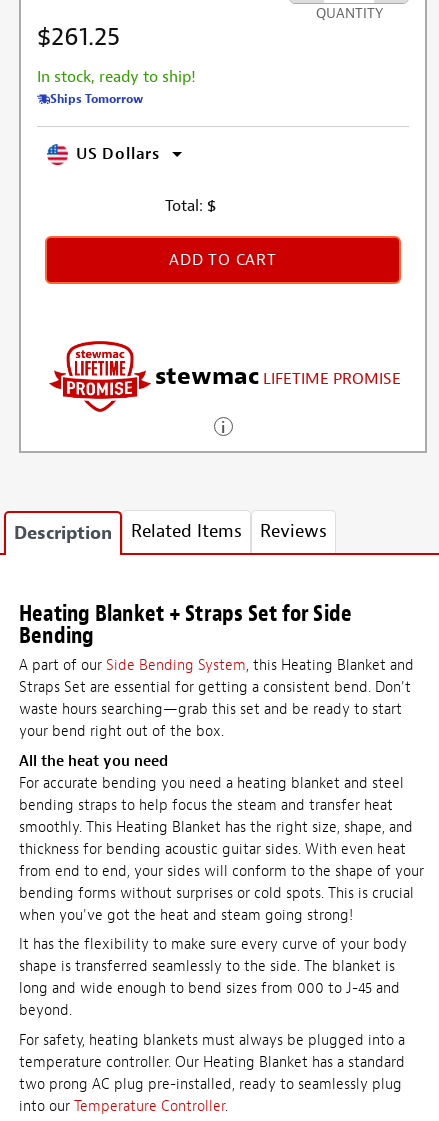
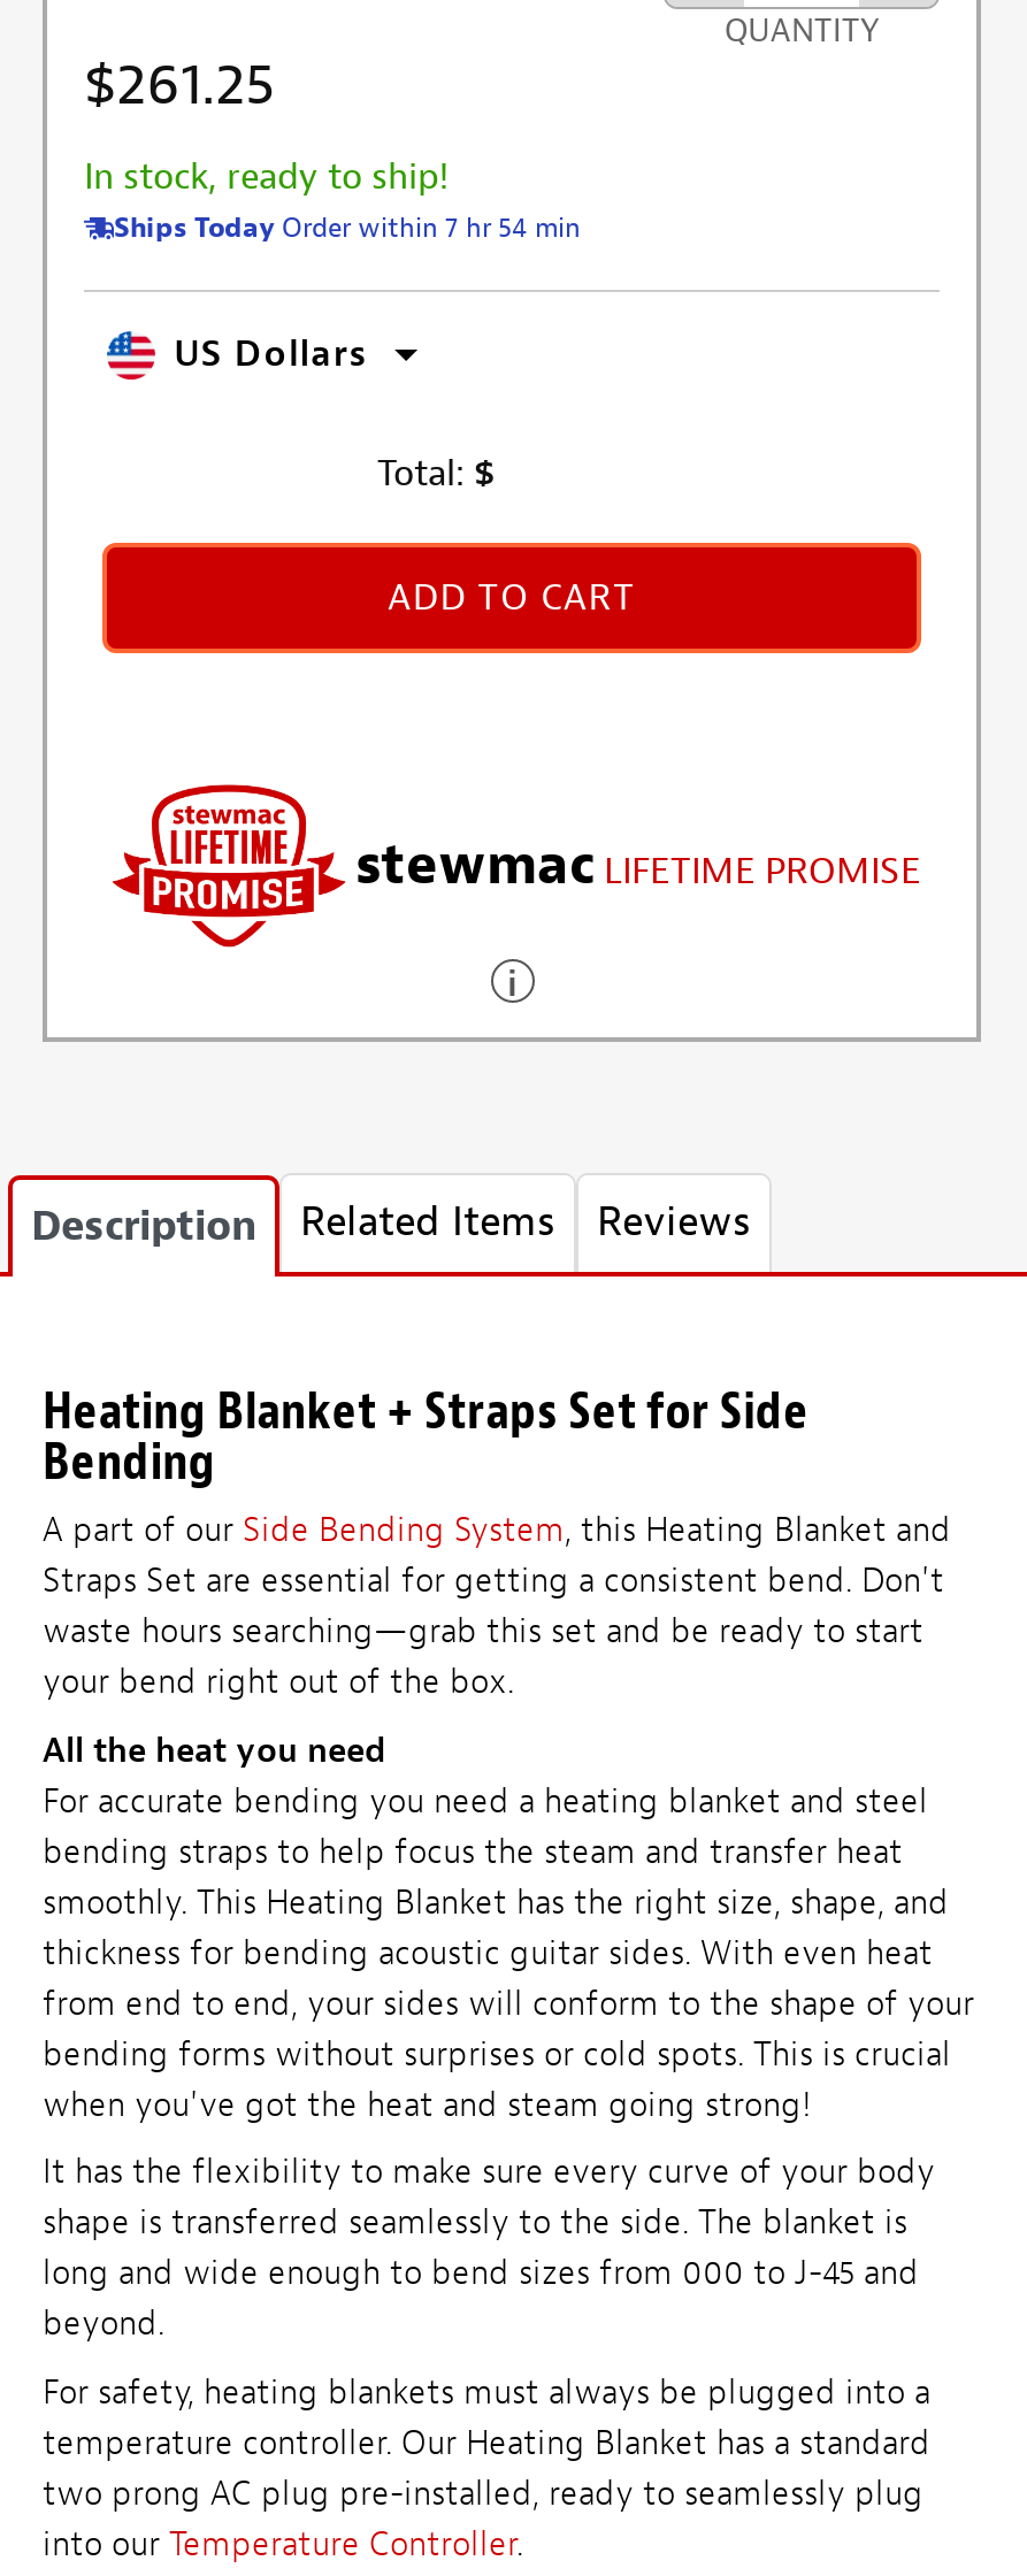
[50,91,143,107] Ships Tomorrow -> [114,209,581,246] Ships Today Order within 7 hr 54 min

